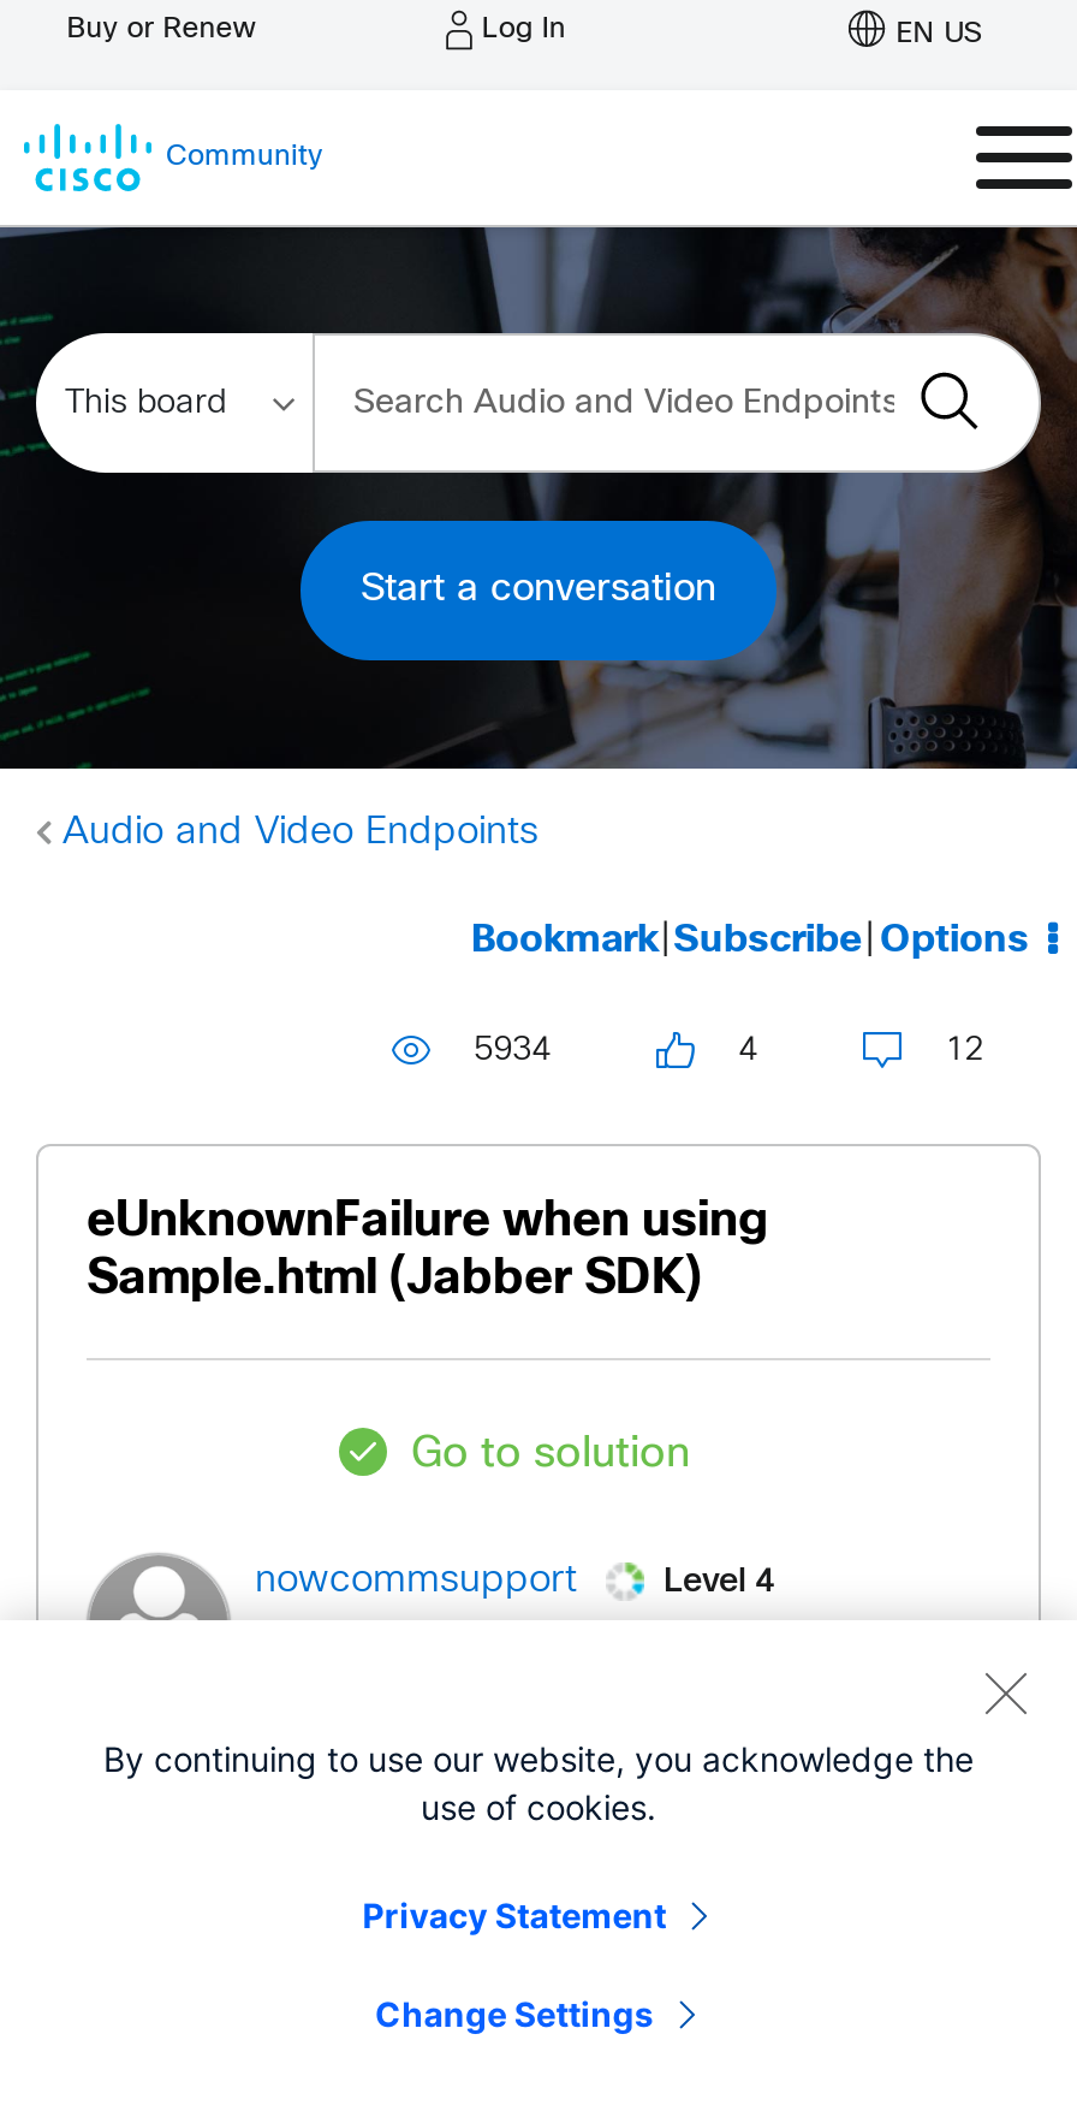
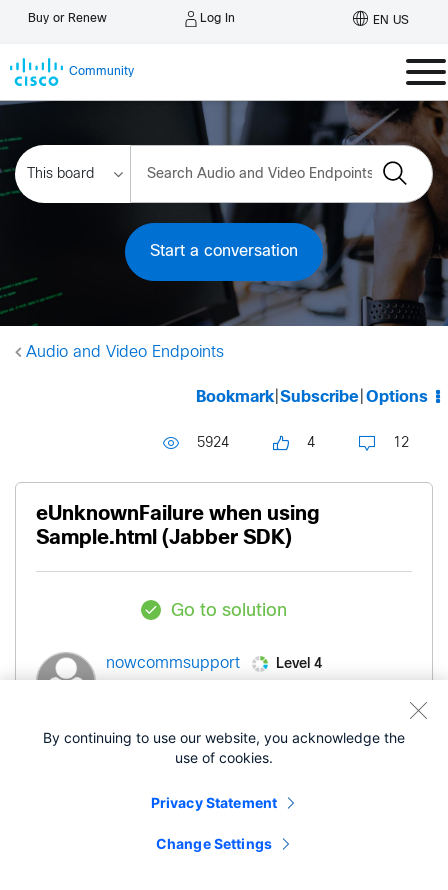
[474,1036,551,1067] 5934 -> [197,437,229,450] 5924

